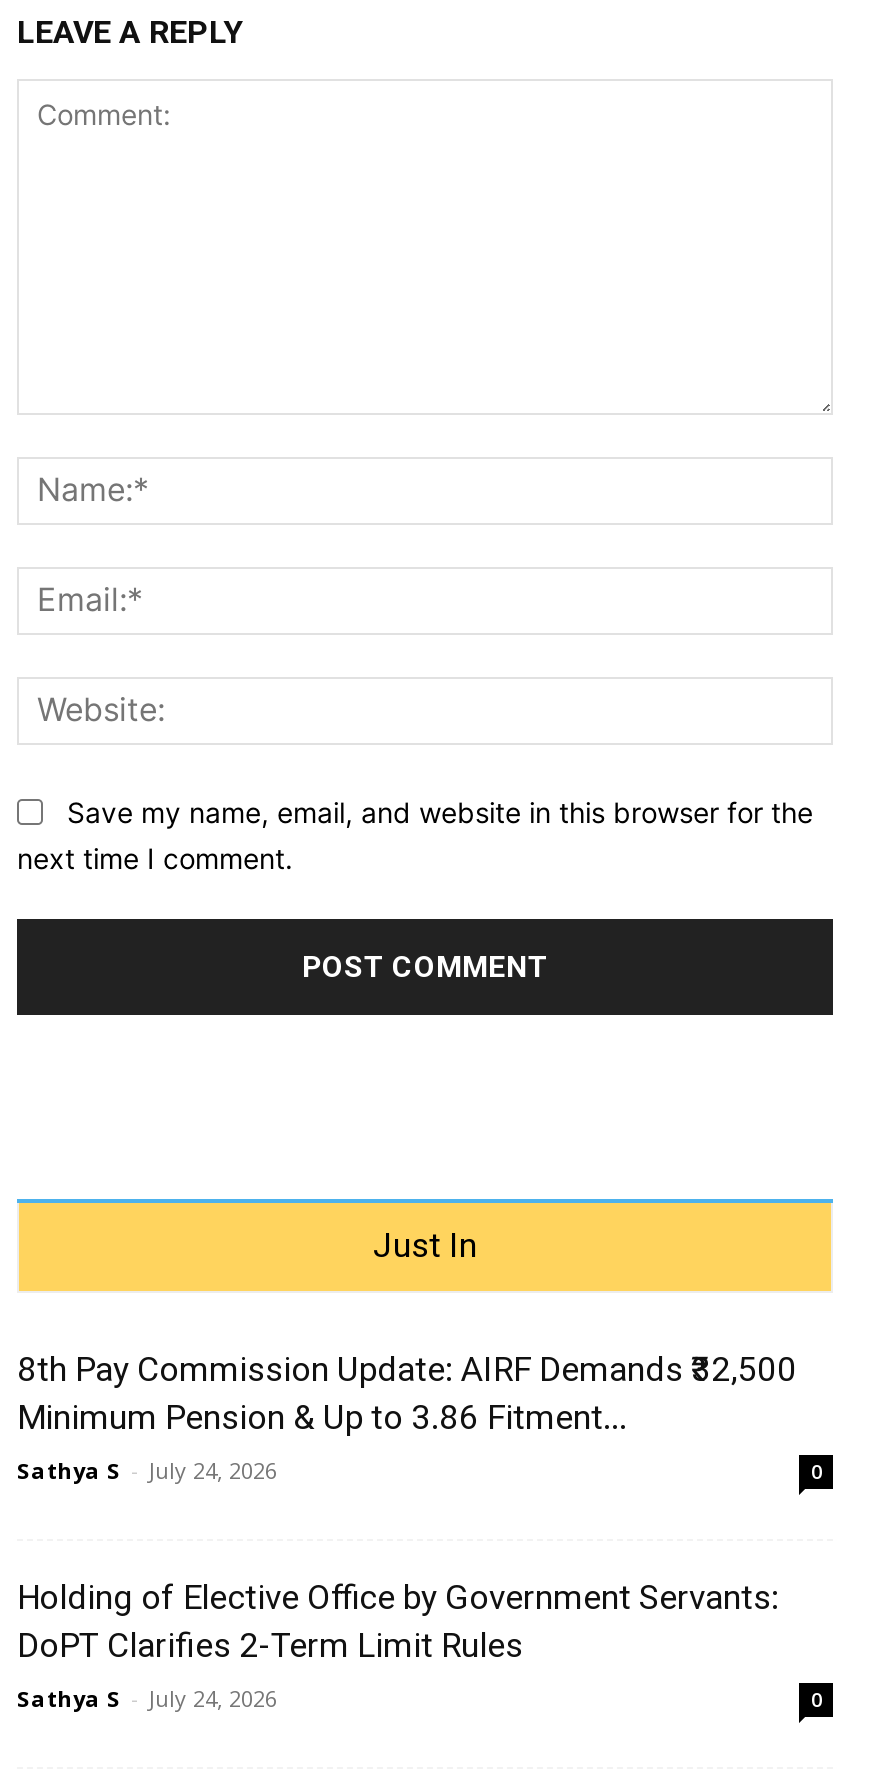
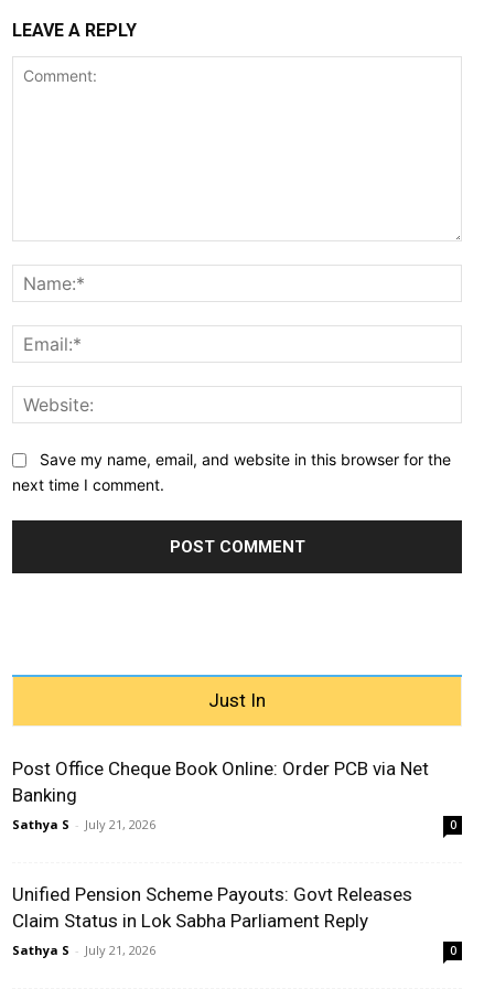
[17,1350,797,1486] 8th Pay Commission Update: AIRF Demands ₹32,500 | Minimum Pension & Up to 3.86 Fitment... | Sathya S - July 24, 2026 -> [12,757,429,832] Post Office Cheque Book Online: Order PCB via Net | Banking | Sathya S - July 21, 2026
[17,1578,779,1714] Holding of Elective Office by Government Servants: | DoPT Clarifies 2-Term Limit Rules | Sathya S - July 24, 2026 -> [12,883,412,958] Unified Pension Scheme Payouts: Govt Releases | Claim Status in Lok Sabha Parliament Reply | Sathya S - July 21, 2026

